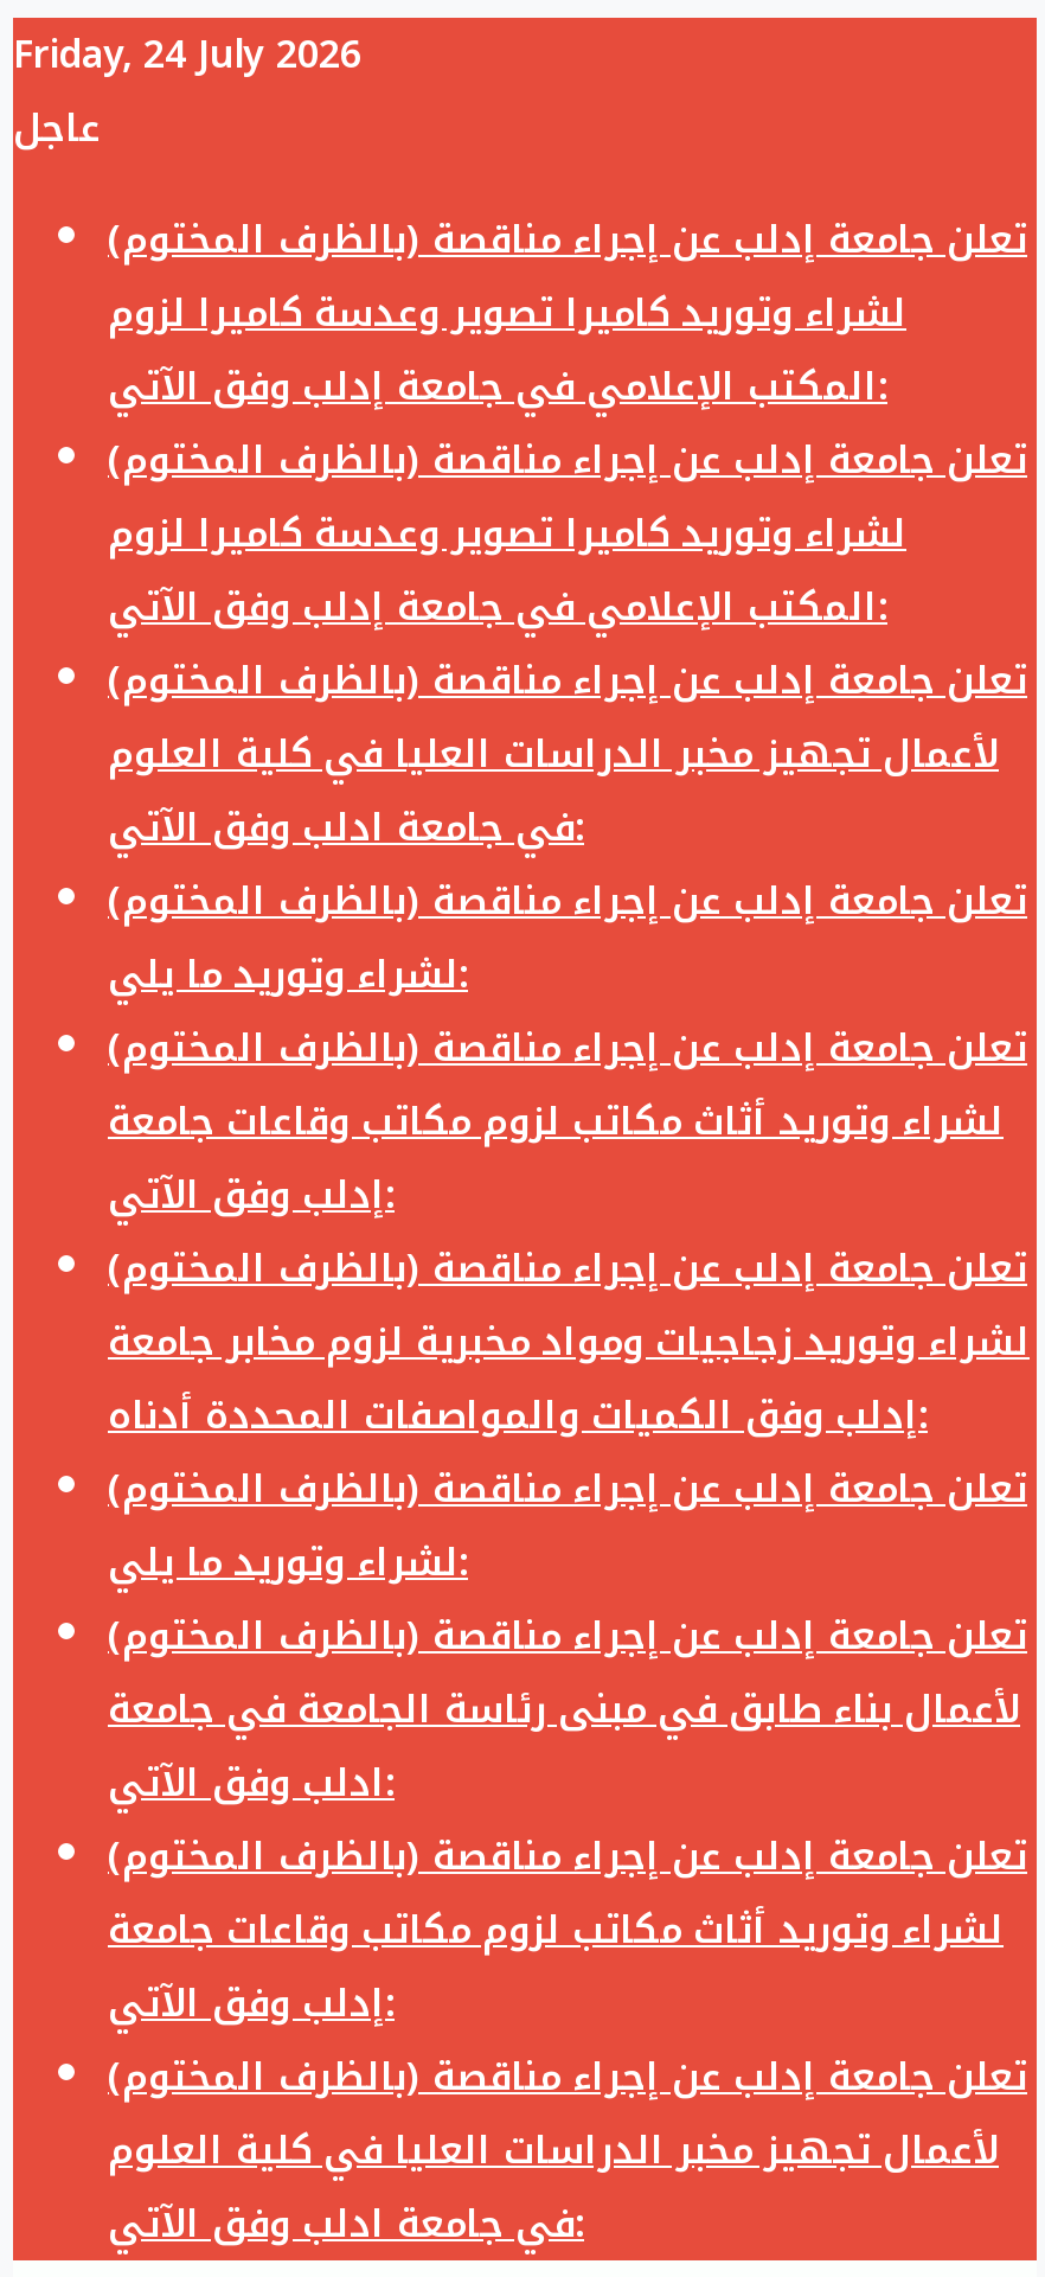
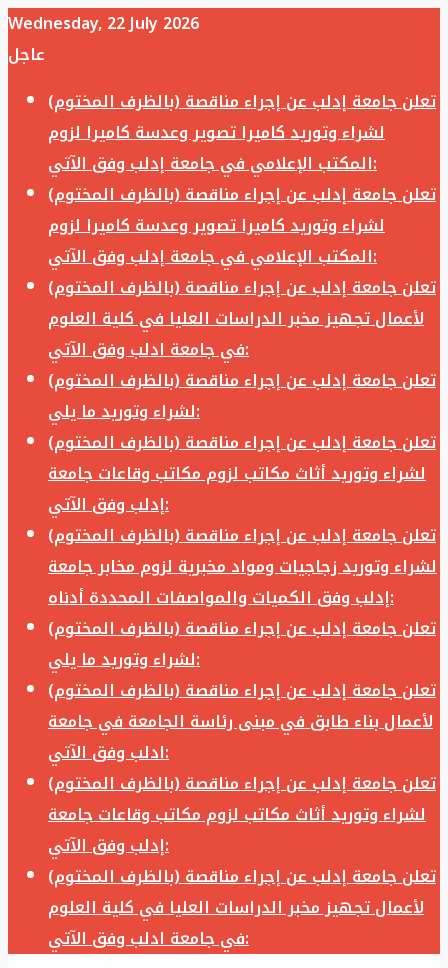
[13,18,361,91] Friday, 24 July 2026 -> [8,8,199,39] Wednesday, 22 July 2026

